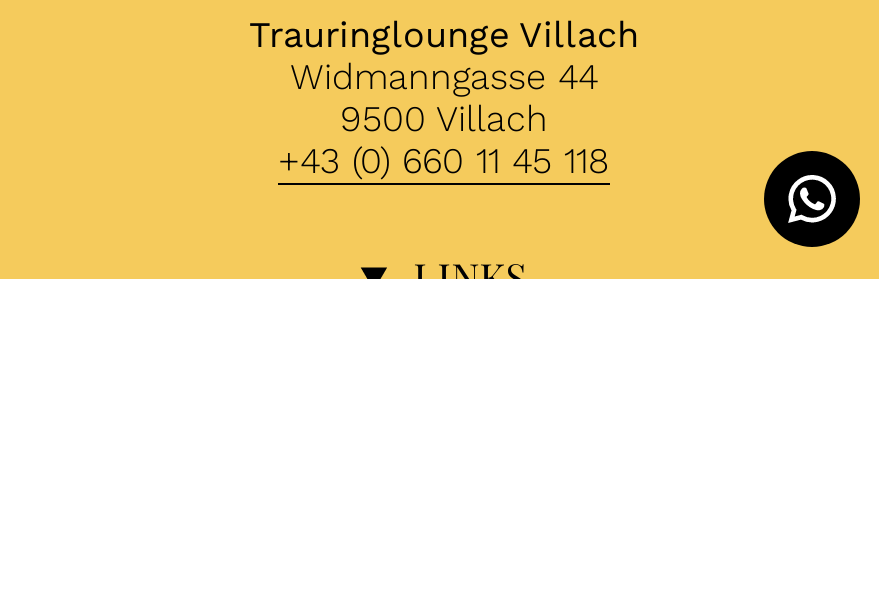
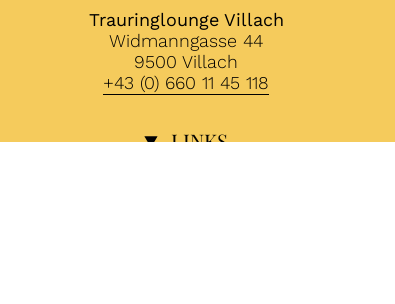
[762,149,862,249] [image] -> none

